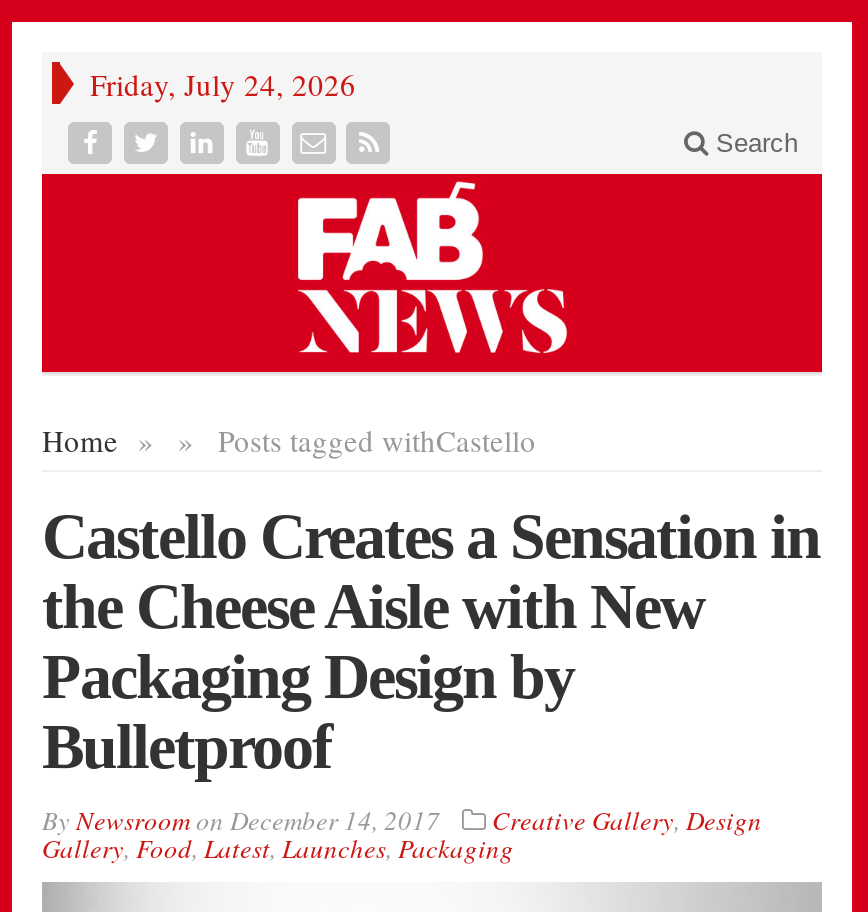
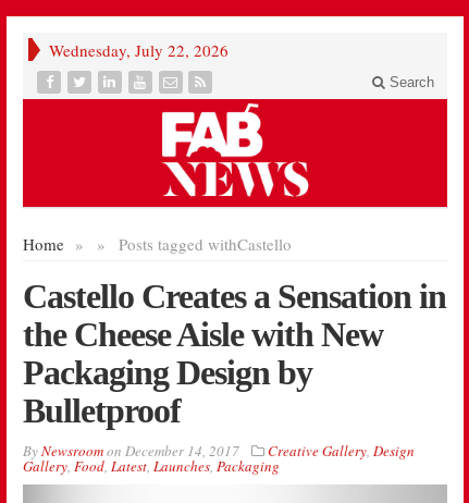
[90,64,356,104] Friday, July 24, 2026 -> [49,39,229,61] Wednesday, July 22, 2026

